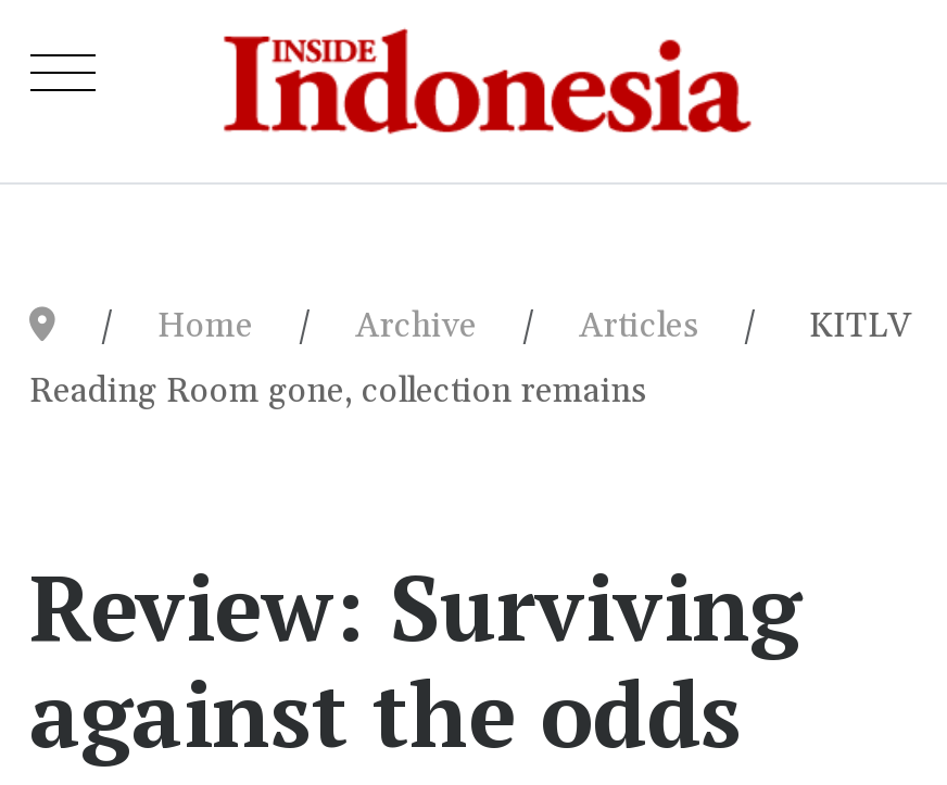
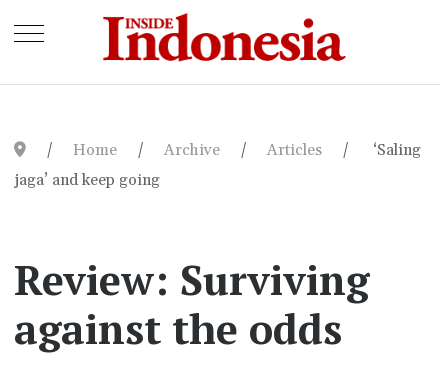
[800,305,911,349] KITLV -> [368,140,420,160] ‘Saling
[29,370,646,414] Reading Room gone, collection remains -> [13,170,159,190] jaga’ and keep going

